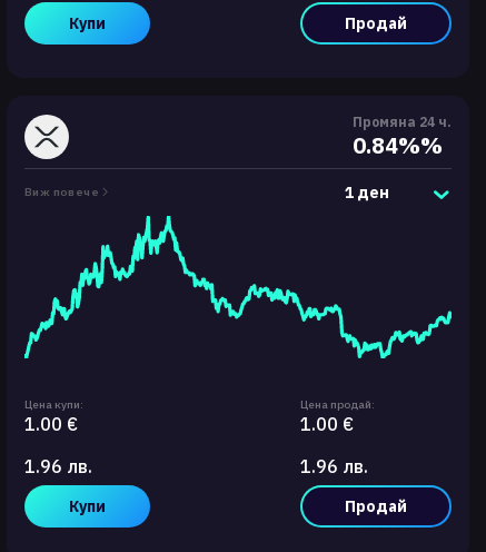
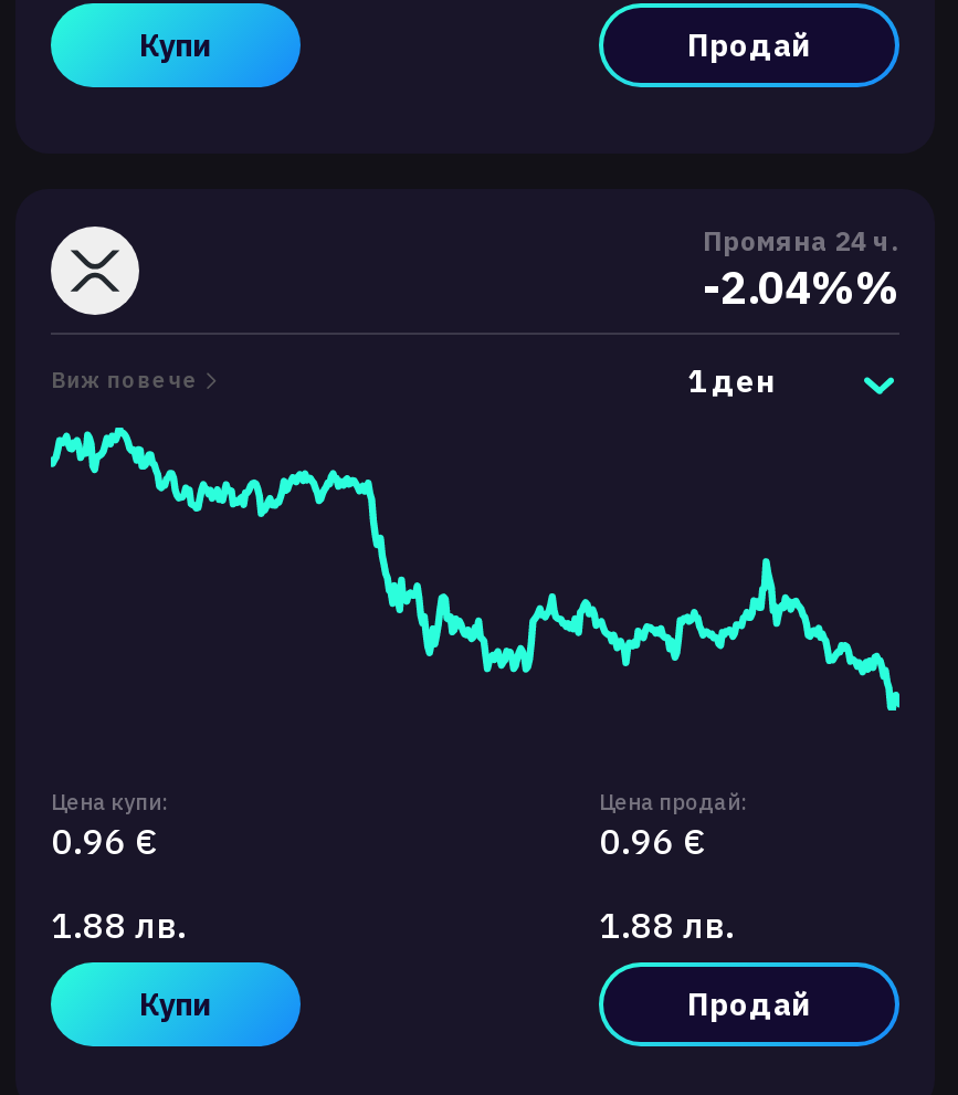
[353,130,443,160] 0.84%% -> [703,257,899,316] -2.04%%
[23,215,453,359] [image] -> [49,425,902,713] [image]
[24,412,78,435] 1.00 € -> [51,818,157,862] 0.96 €
[300,412,354,435] 1.00 € -> [599,818,705,862] 0.96 €
[24,455,92,477] 1.96 лв. -> [51,902,186,946] 1.88 лв.
[300,455,368,477] 1.96 лв. -> [599,902,734,946] 1.88 лв.

